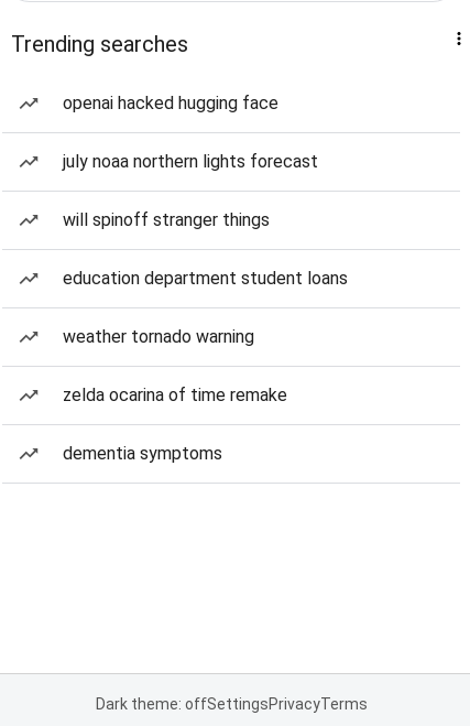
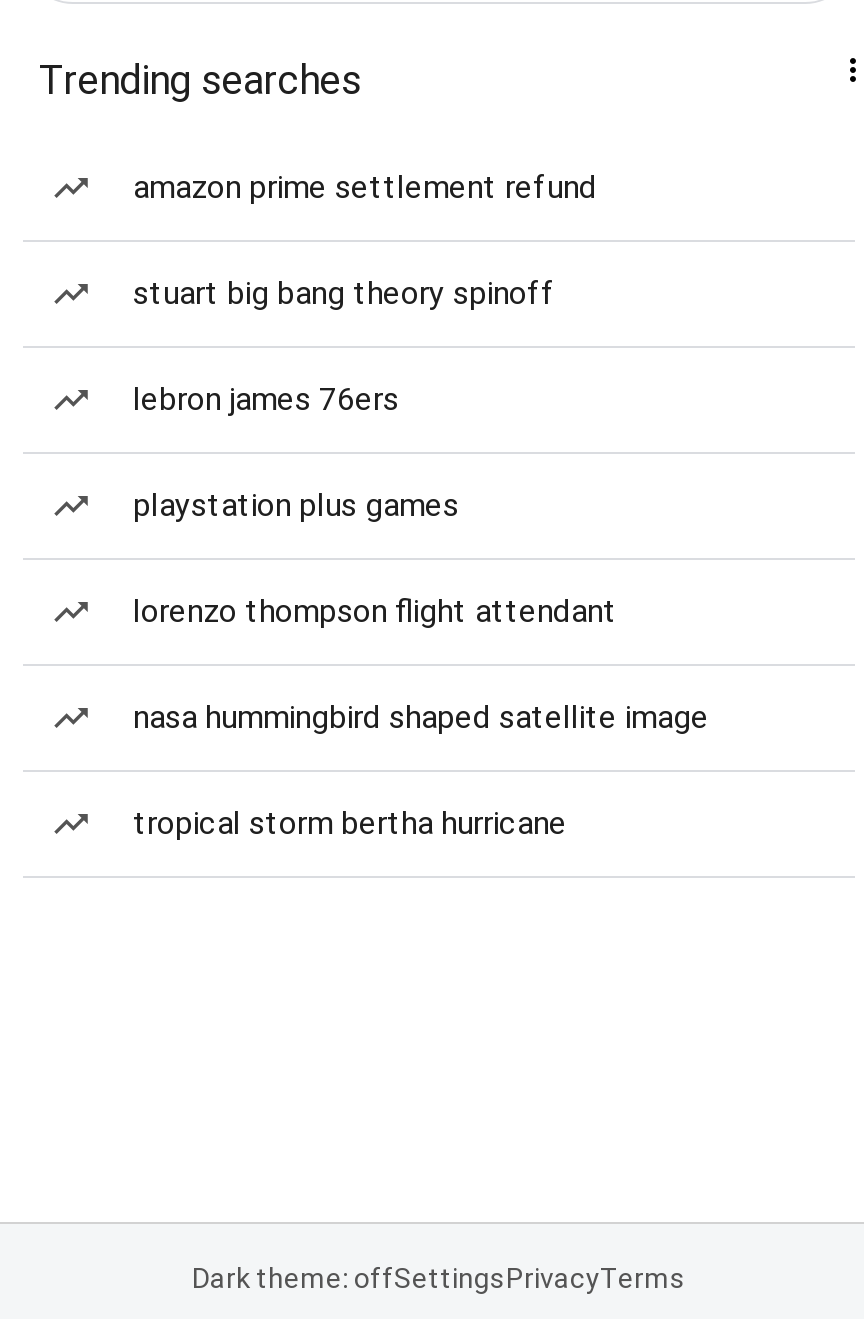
[63,93,278,113] openai hacked hugging face -> [133,168,597,206] amazon prime settlement refund
[63,151,318,172] july noaa northern lights forecast -> [133,274,555,312] stuart big bang theory spinoff
[63,209,270,230] will spinoff stranger things -> [133,380,399,418] lebron james 76ers
[63,268,348,289] education department student loans -> [133,486,459,524] playstation plus games
[63,326,254,347] weather tornado warning -> [133,592,617,630] lorenzo thompson flight attendant
[63,384,287,405] zelda ocarina of time remake -> [133,698,709,736] nasa hummingbird shaped satellite image
[63,443,222,464] dementia symptoms -> [133,804,567,842] tropical storm bertha hurricane

